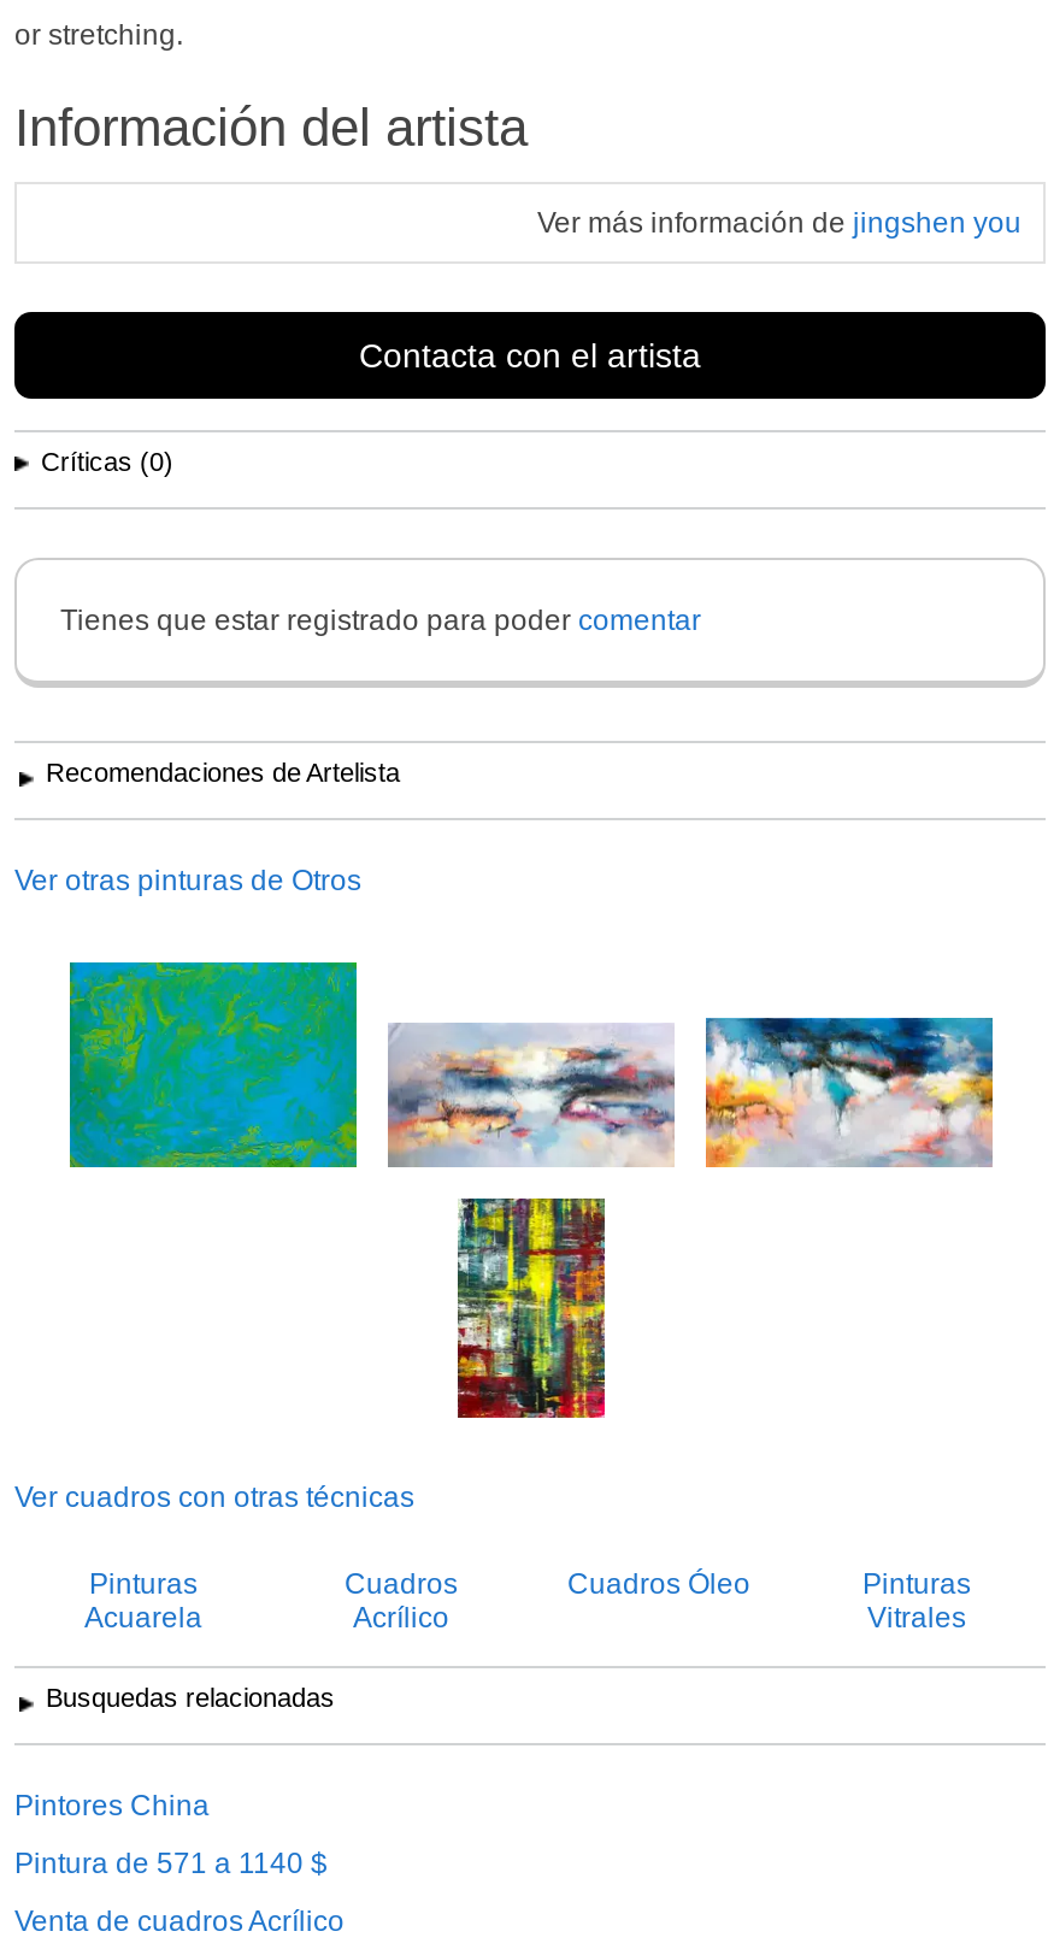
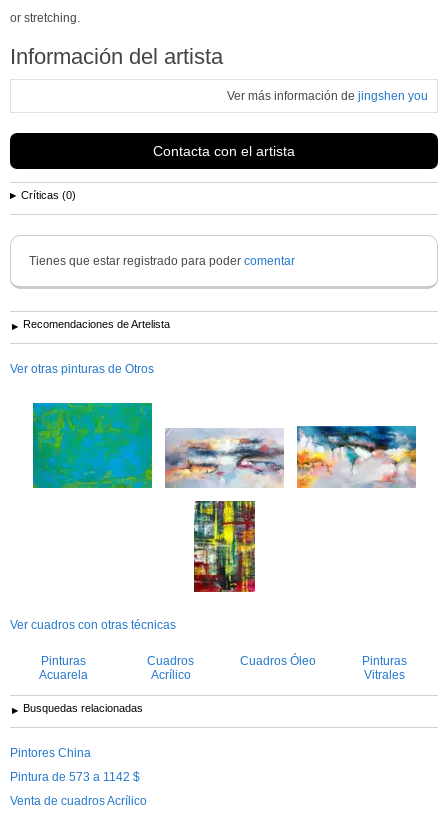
[14,1846,328,1879] Pintura de 571 a 1140 $ -> [10,770,140,784] Pintura de 573 a 1142 $

